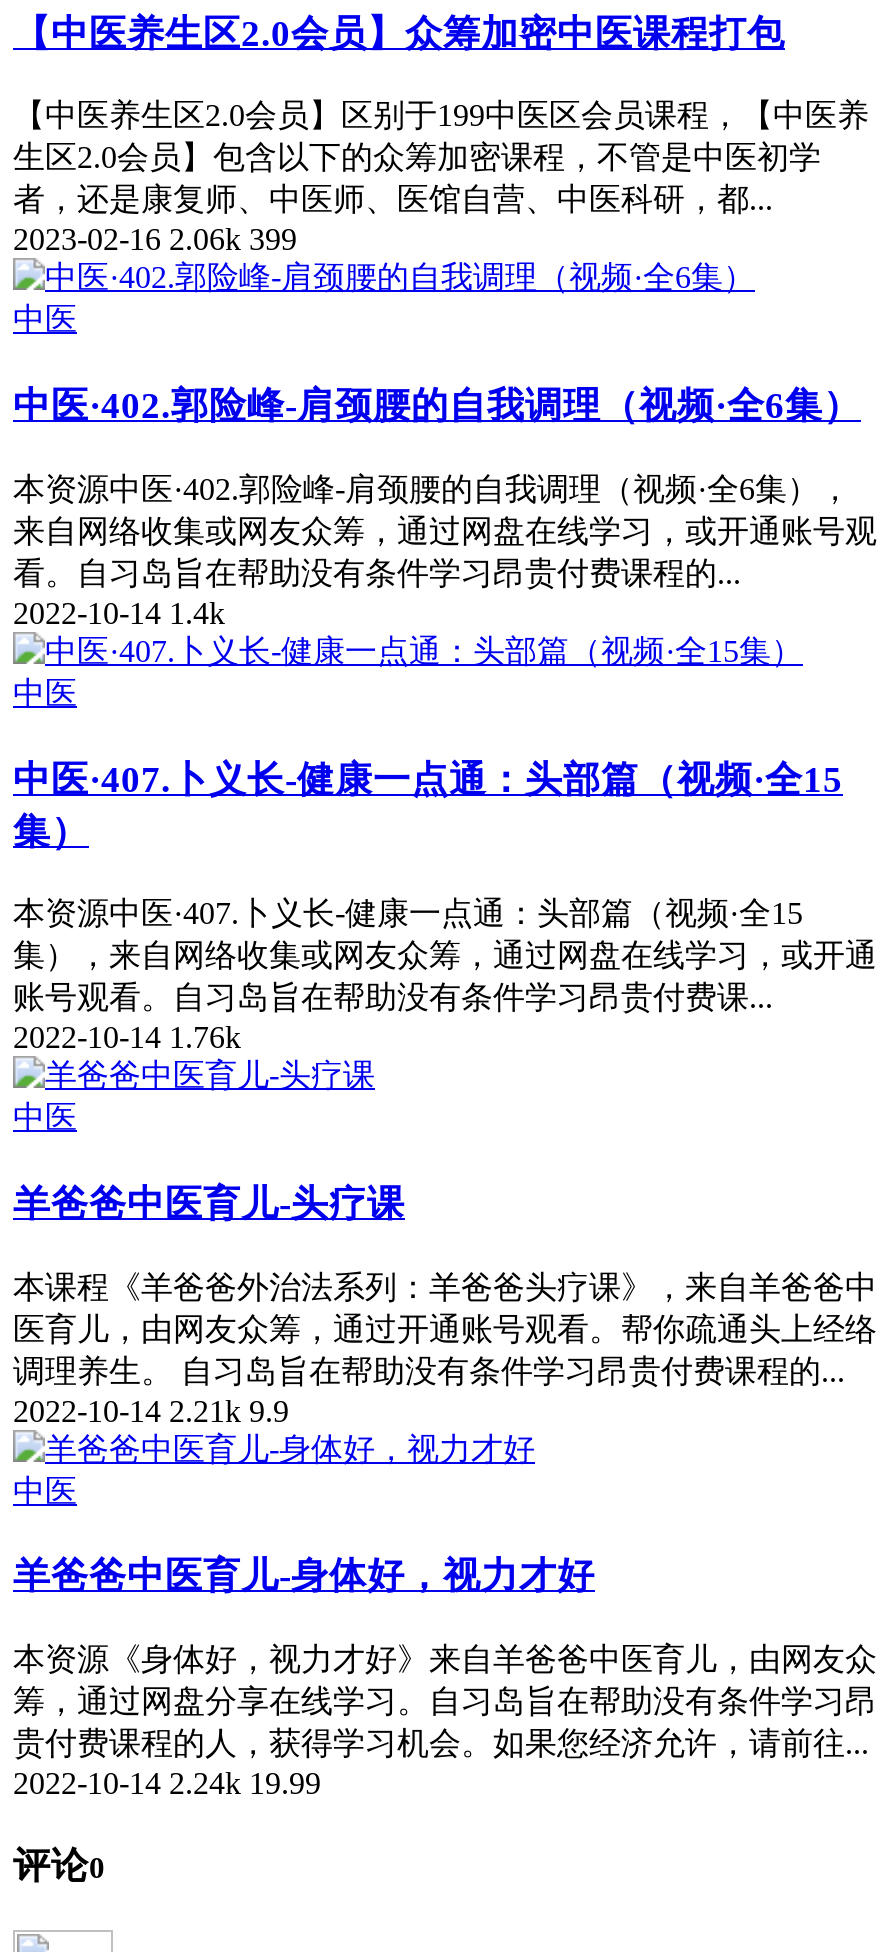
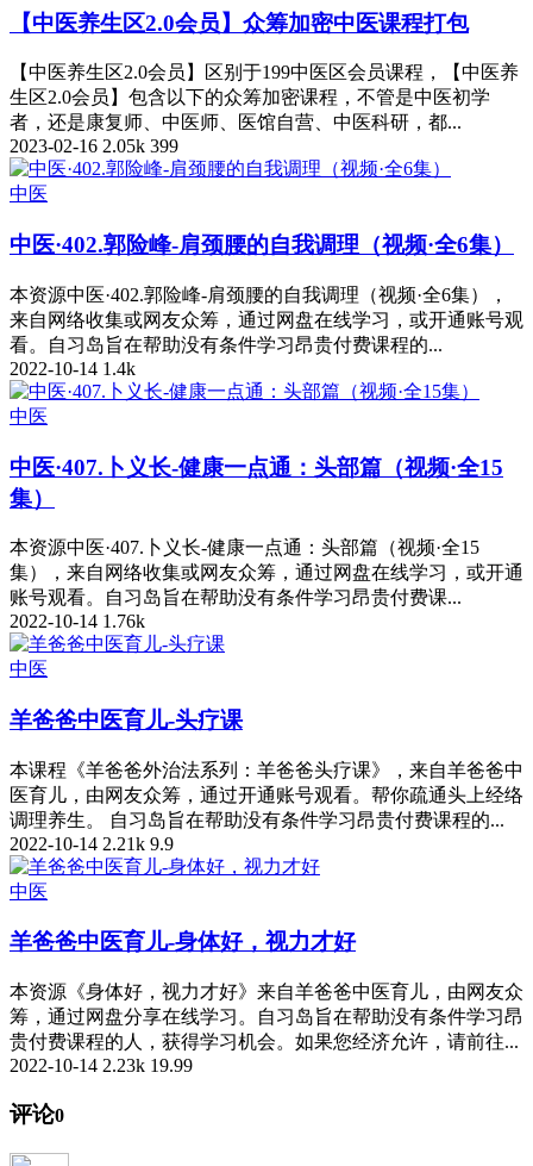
[13,223,297,257] 2023-02-16 2.06k 399 -> [10,136,178,156] 2023-02-16 2.05k 399
[13,1766,321,1800] 2022-10-14 2.24k 19.99 -> [10,1055,193,1076] 2022-10-14 2.23k 19.99

